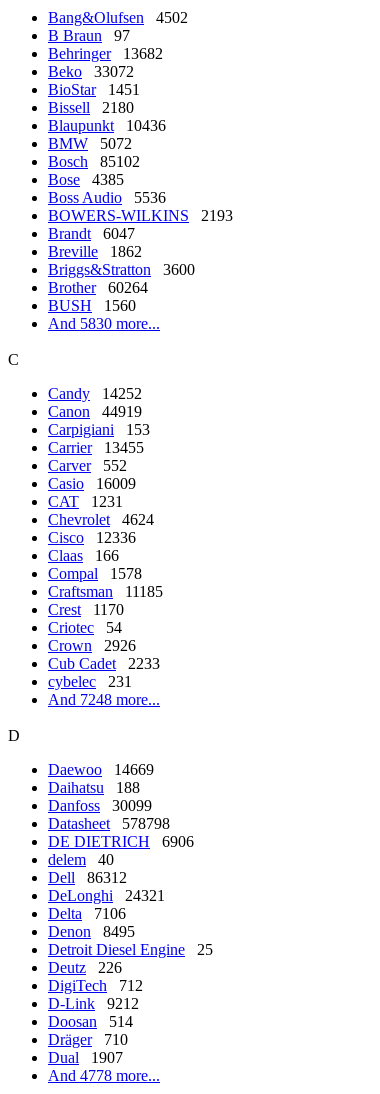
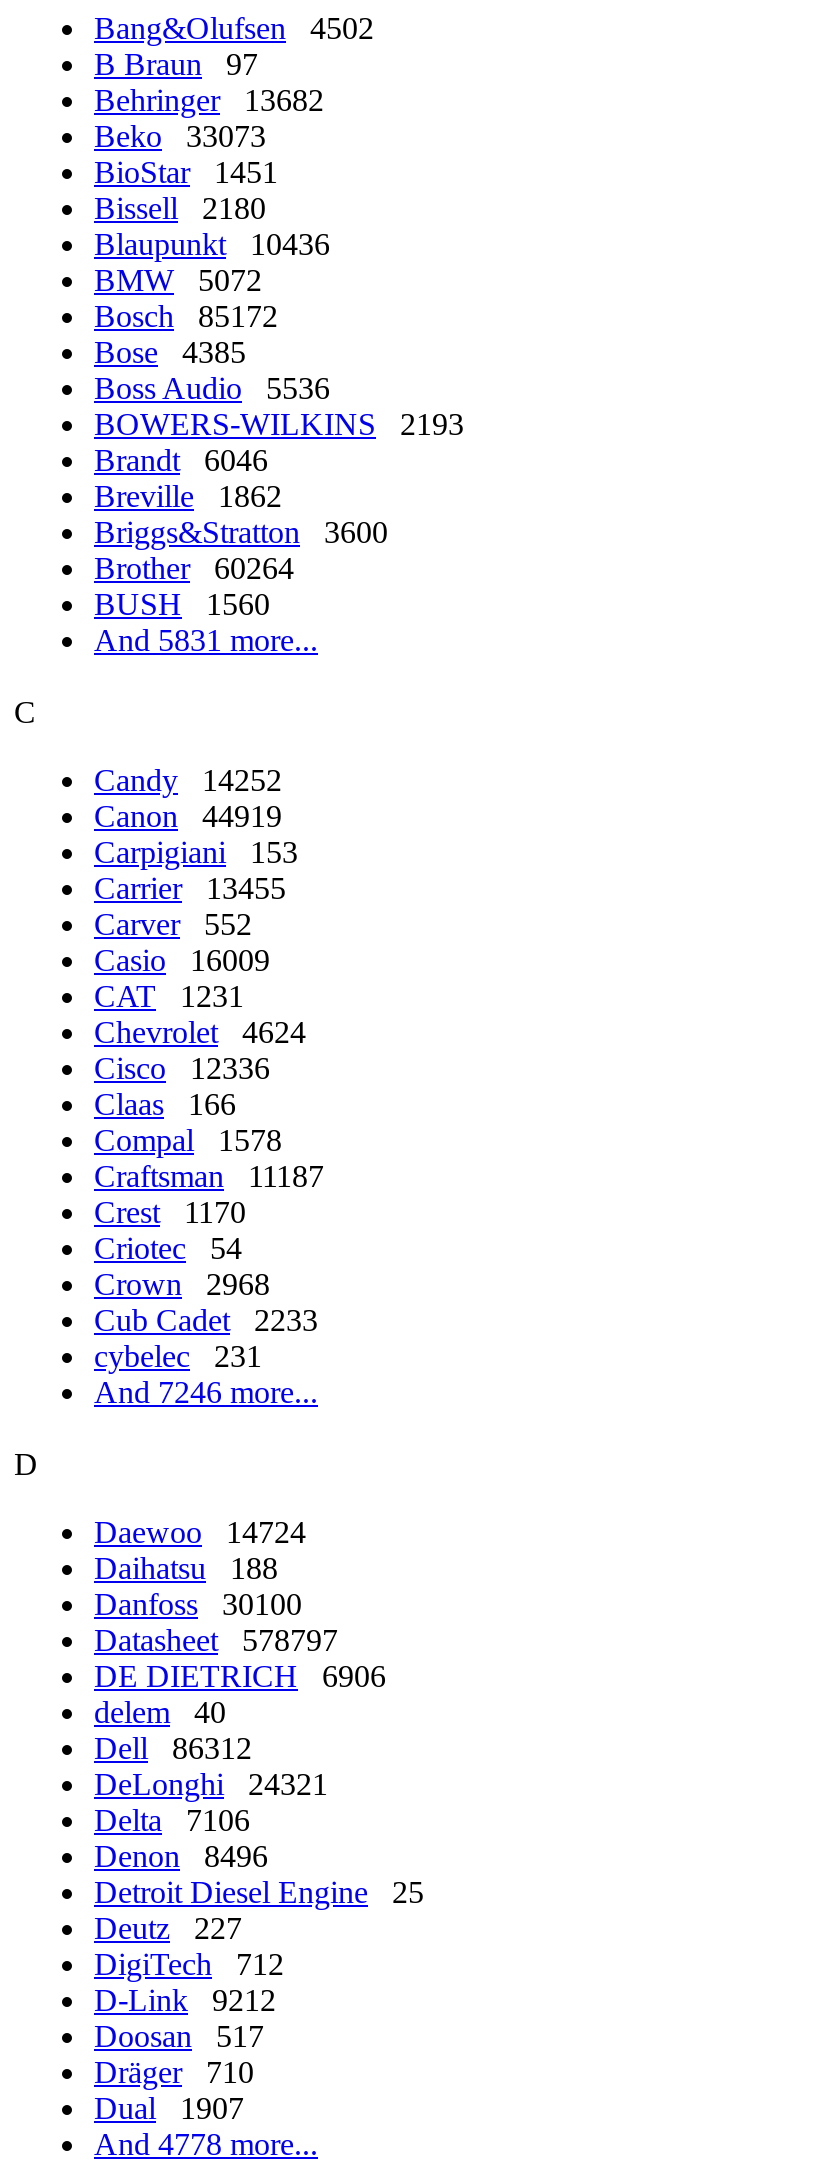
[48,63,134,80] Beko 33072 -> [94,119,266,153] Beko 33073
[48,153,140,170] Bosch 85102 -> [94,299,278,333] Bosch 85172
[48,225,135,242] Brandt 6047 -> [94,443,268,477] Brandt 6046
[48,315,160,332] And 5830 more... -> [94,623,318,657] And 5831 more...
[48,583,163,600] Craftsman 11185 -> [94,1159,324,1193] Craftsman 11187
[48,637,136,654] Crown 2926 -> [94,1267,270,1301] Crown 2968
[48,691,160,708] And 7248 more... -> [94,1375,318,1409] And 7246 more...
[48,761,154,778] Daewoo 14669 -> [94,1515,306,1549] Daewoo 14724
[48,797,152,814] Danfoss 30099 -> [94,1587,302,1621] Danfoss 30100
[48,815,170,832] Datasheet 578798 -> [94,1623,338,1657] Datasheet 578797
[48,923,135,940] Denon 8495 -> [94,1839,268,1873] Denon 8496
[48,959,122,976] Deutz 226 -> [94,1911,242,1945] Deutz 227
[48,1013,133,1030] Doosan 514 -> [94,2019,264,2053] Doosan 517

